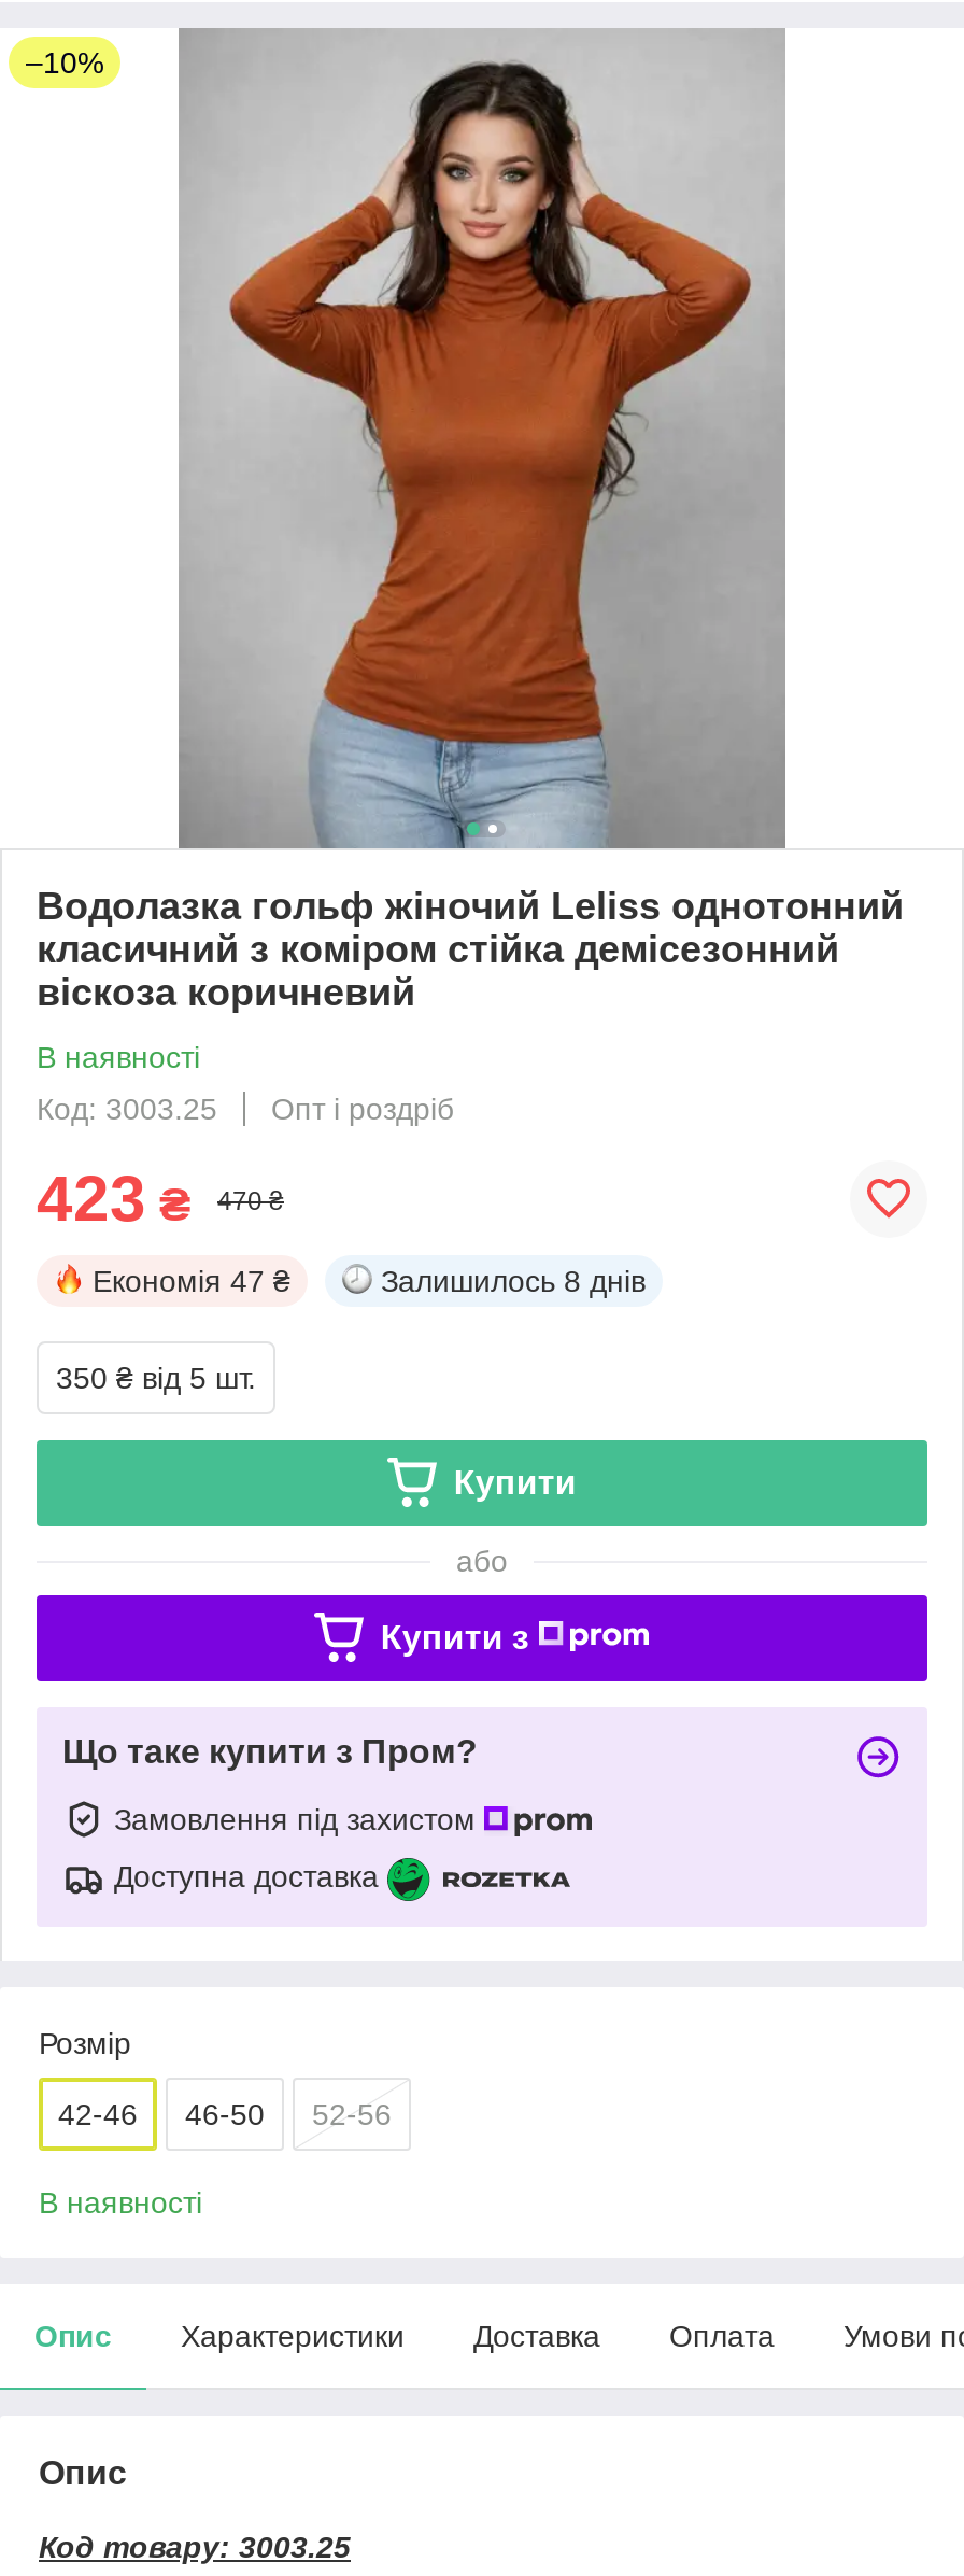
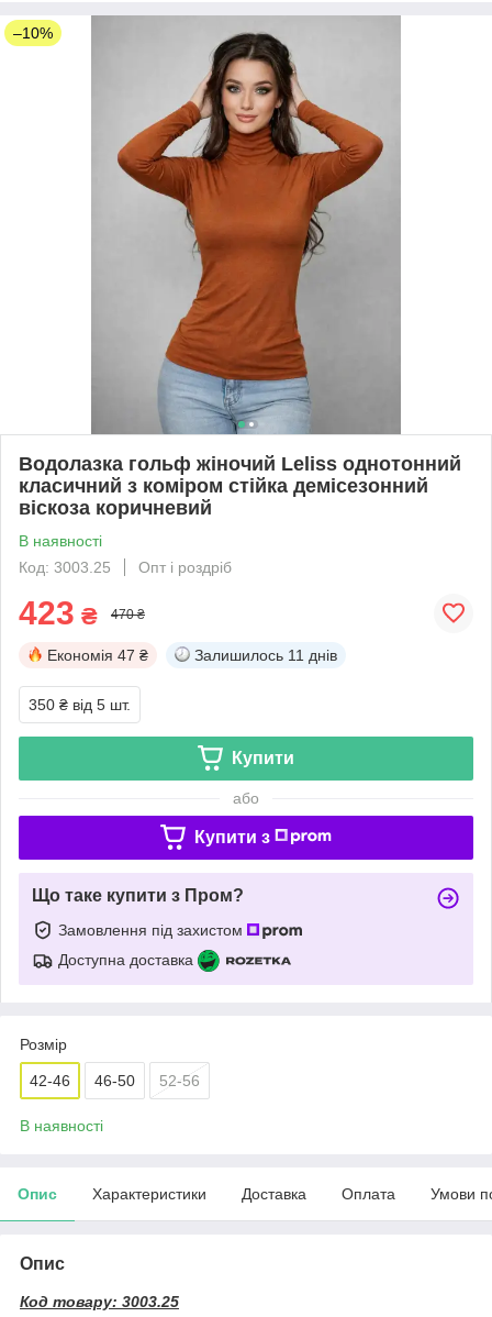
[381,1263,646,1298] Залишилось 8 днів -> [194,646,337,664] Залишилось 11 днів

